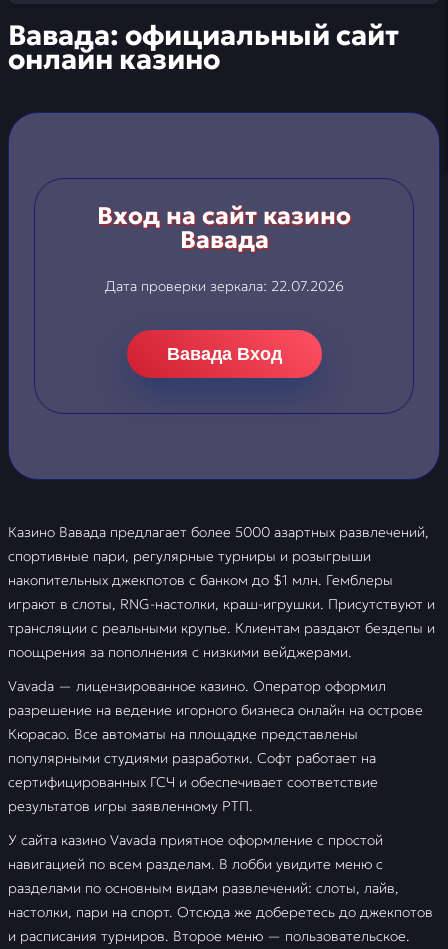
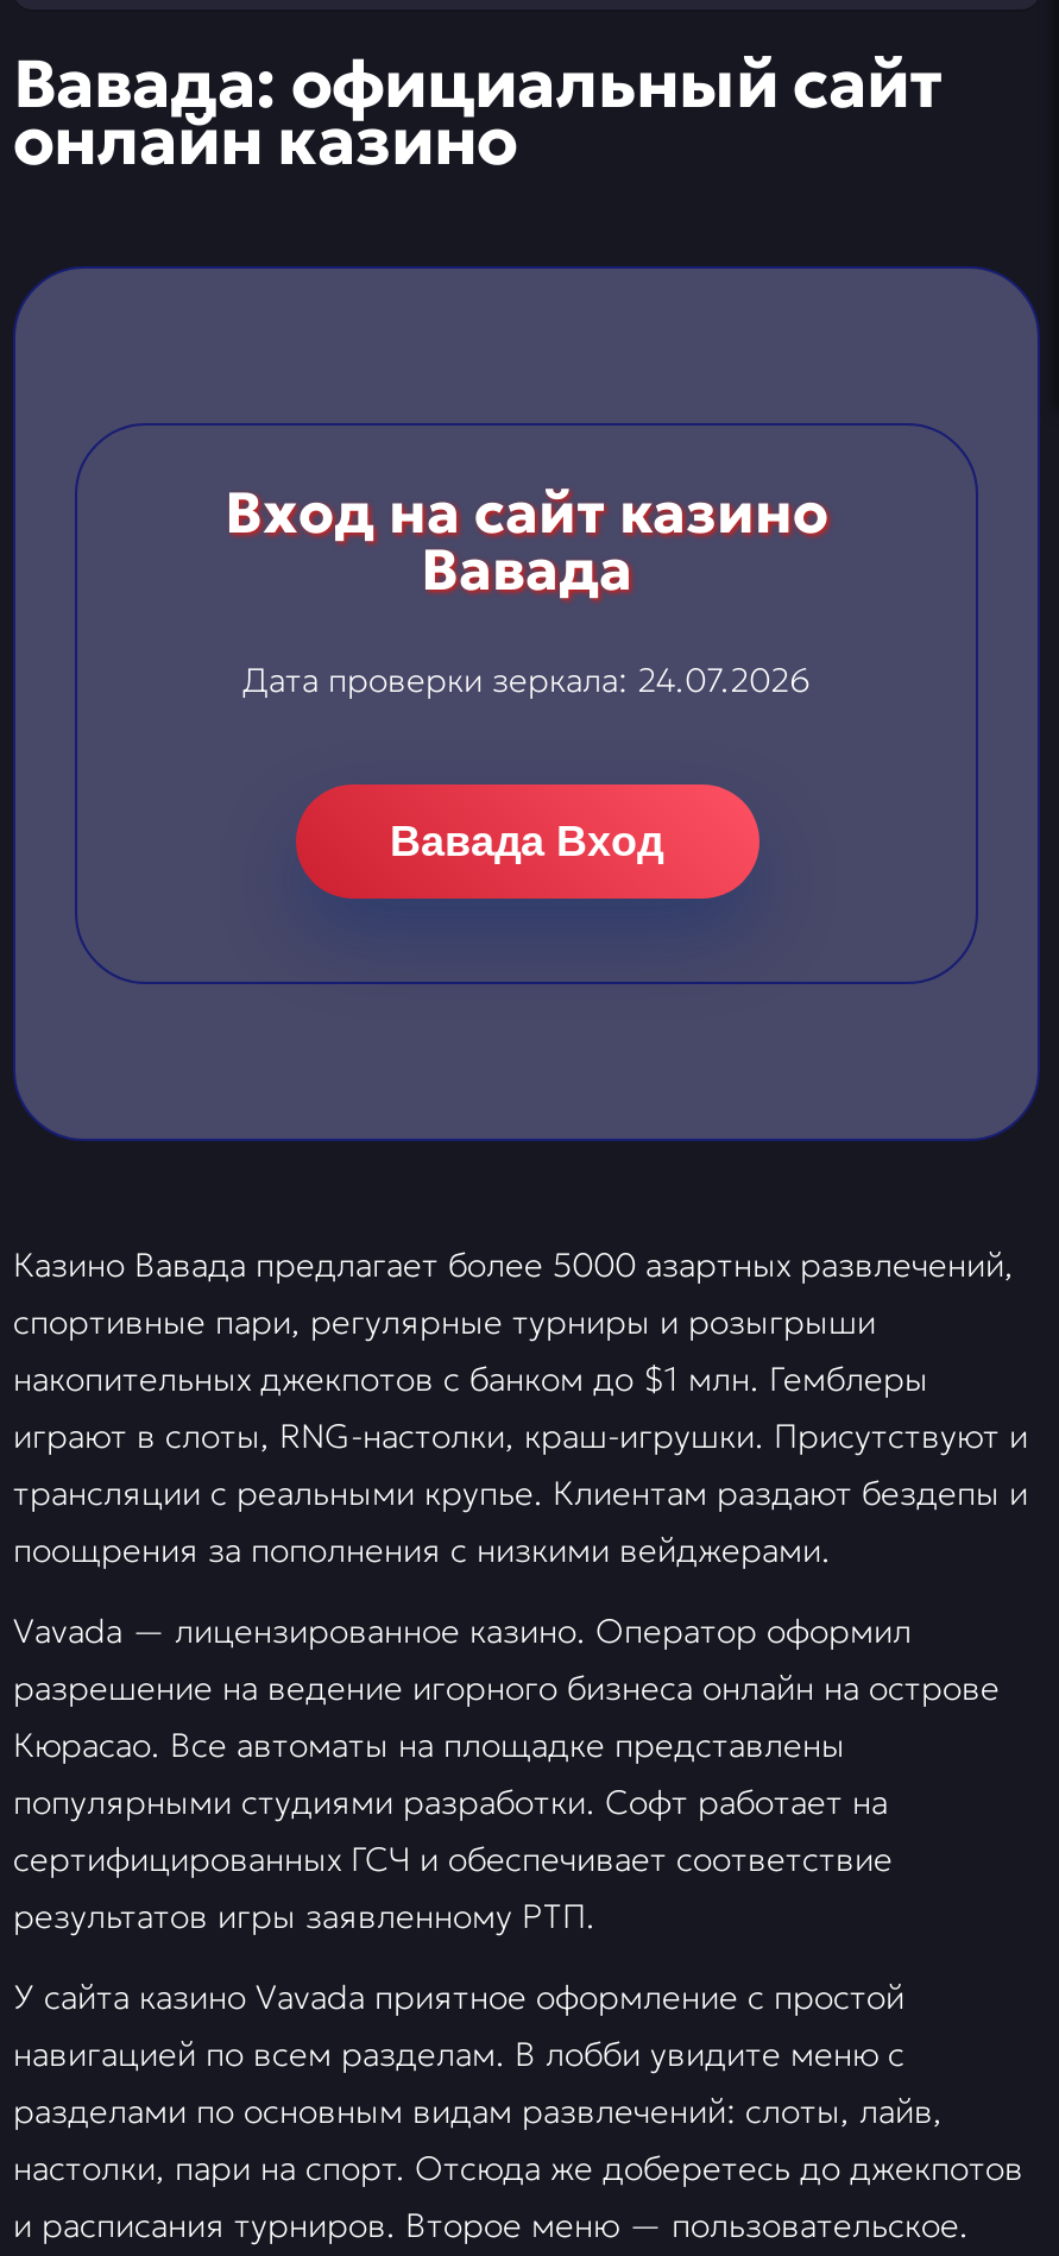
[104,277,343,295] Дата проверки зеркала: 22.07.2026 -> [242,659,811,702] Дата проверки зеркала: 24.07.2026

